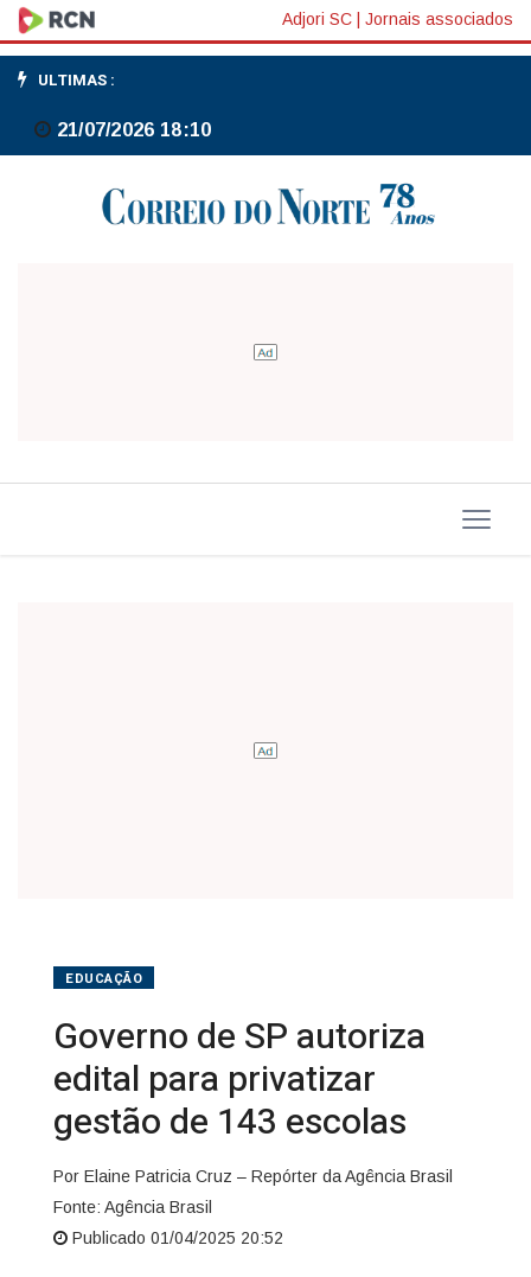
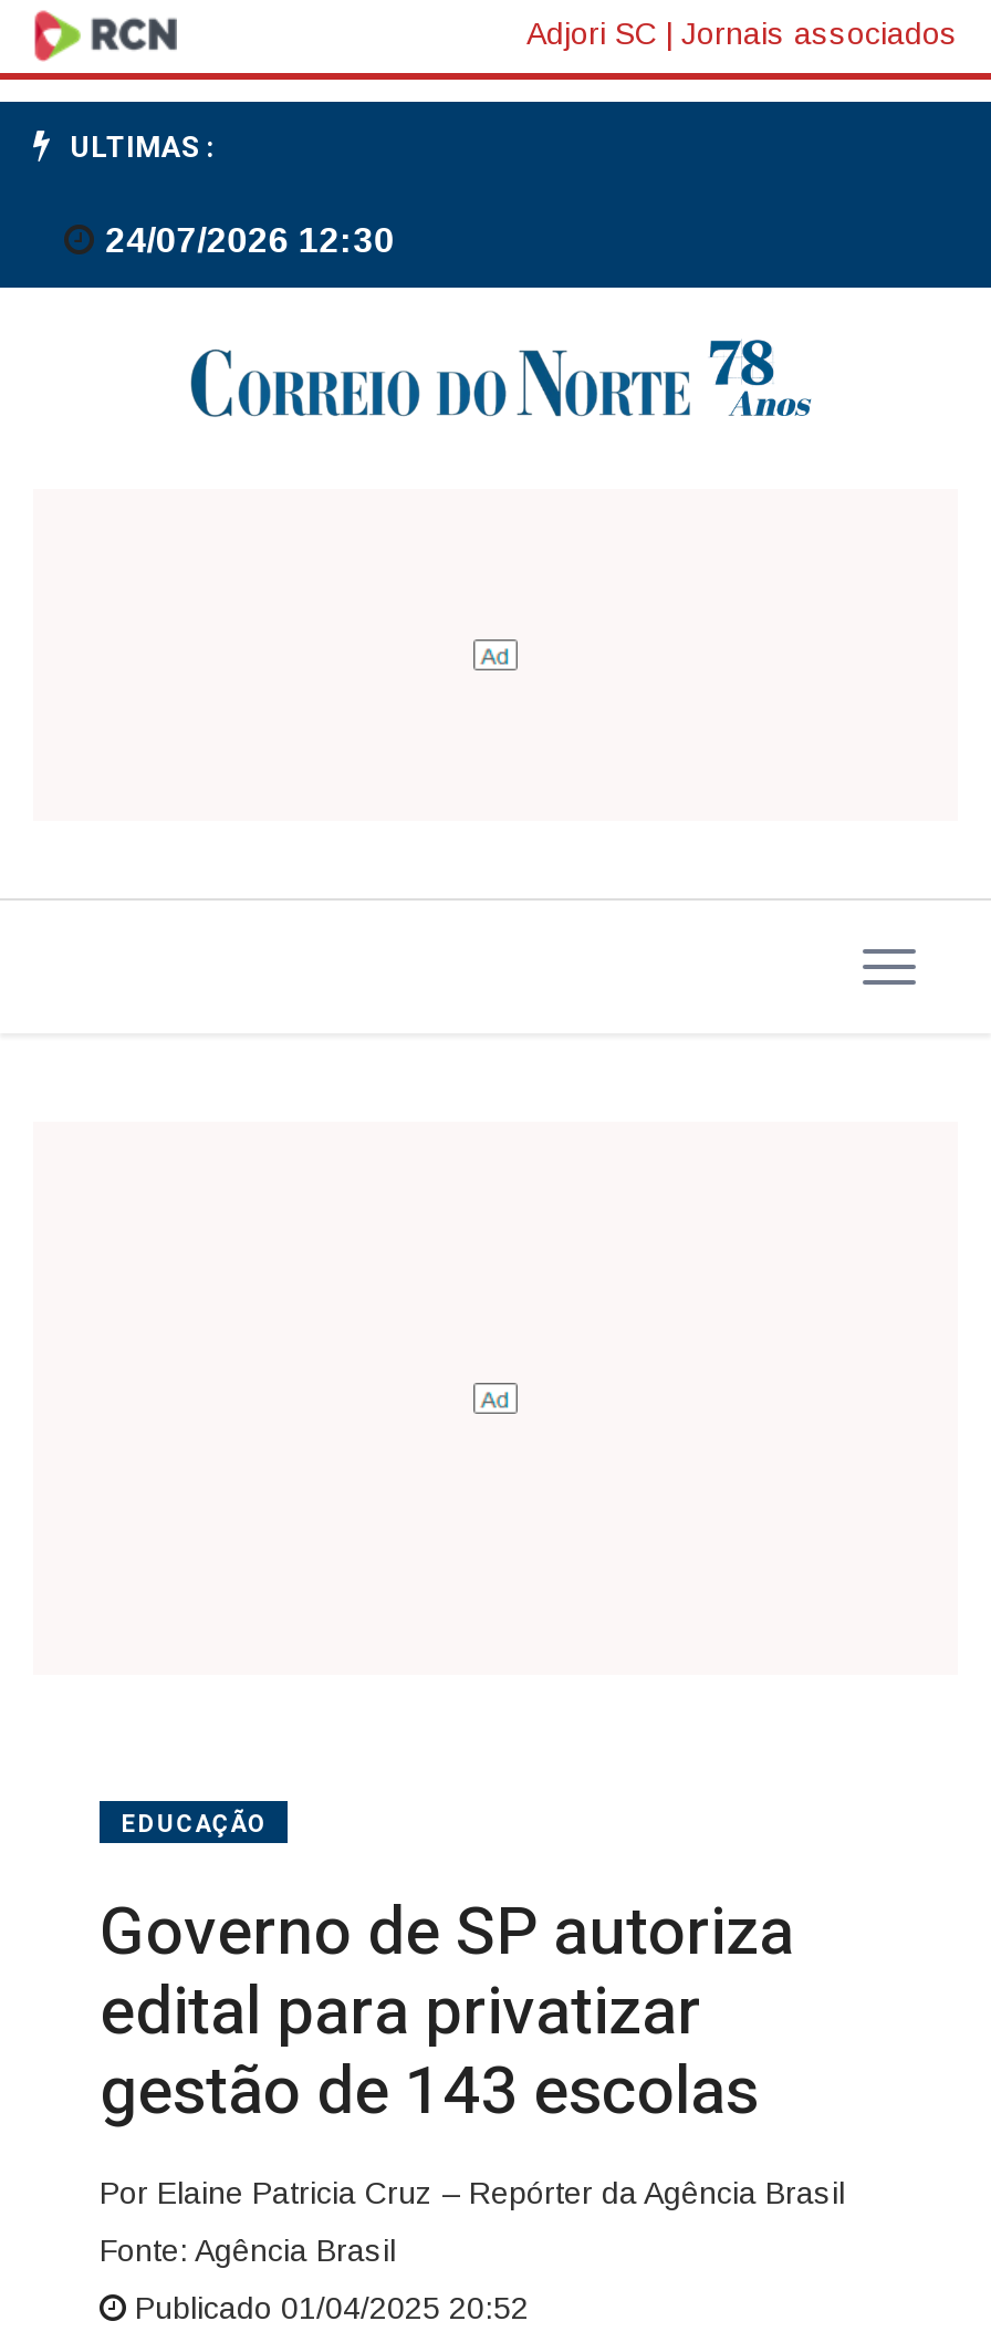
[51,120,211,140] 21/07/2026 18:10 -> [96,221,395,258] 24/07/2026 12:30

